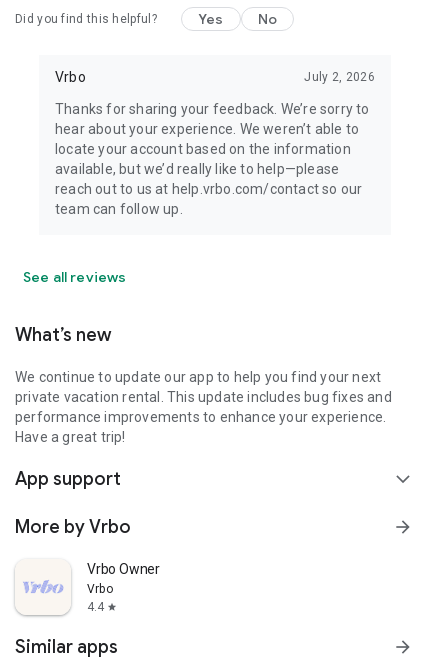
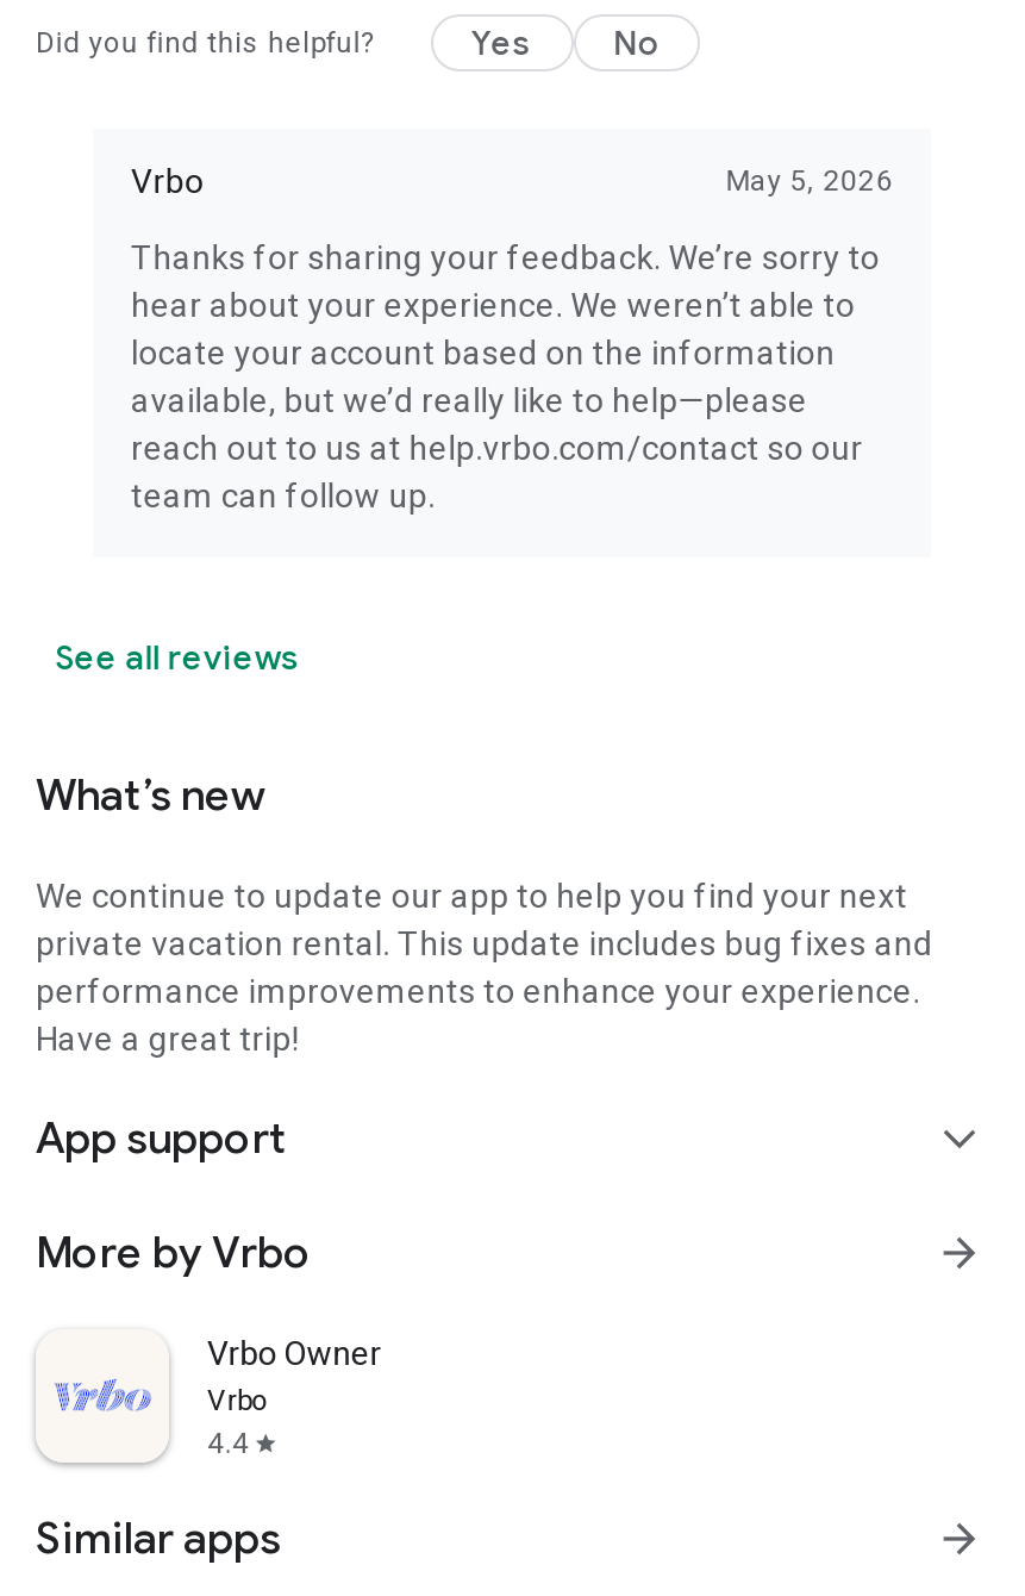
[304,70,375,84] July 2, 2026 -> [725,165,893,198] May 5, 2026

